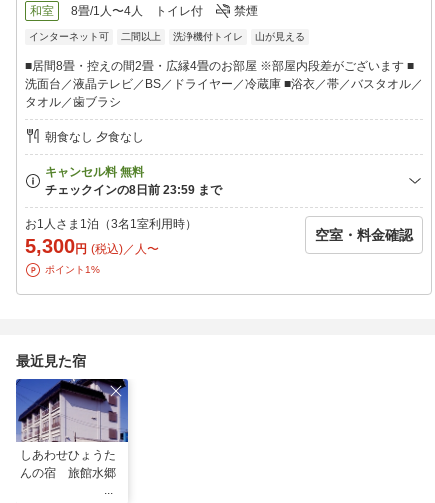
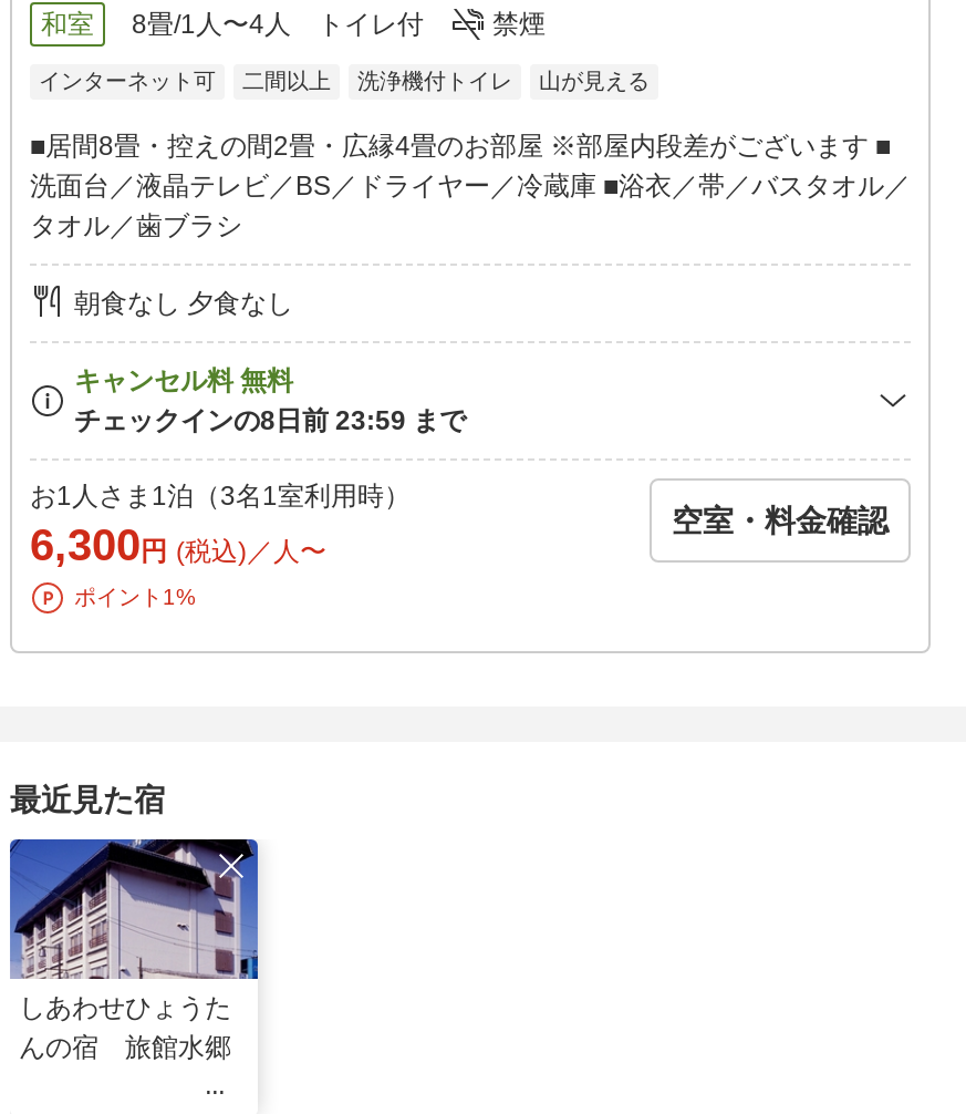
[25,235,159,257] 5,300円 (税込)／人〜 -> [30,520,326,569] 6,300円 (税込)／人〜

